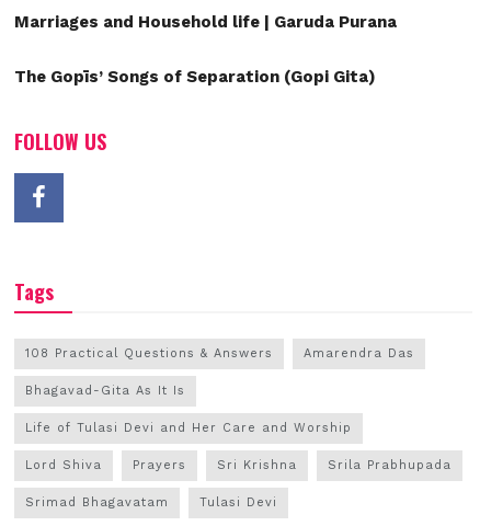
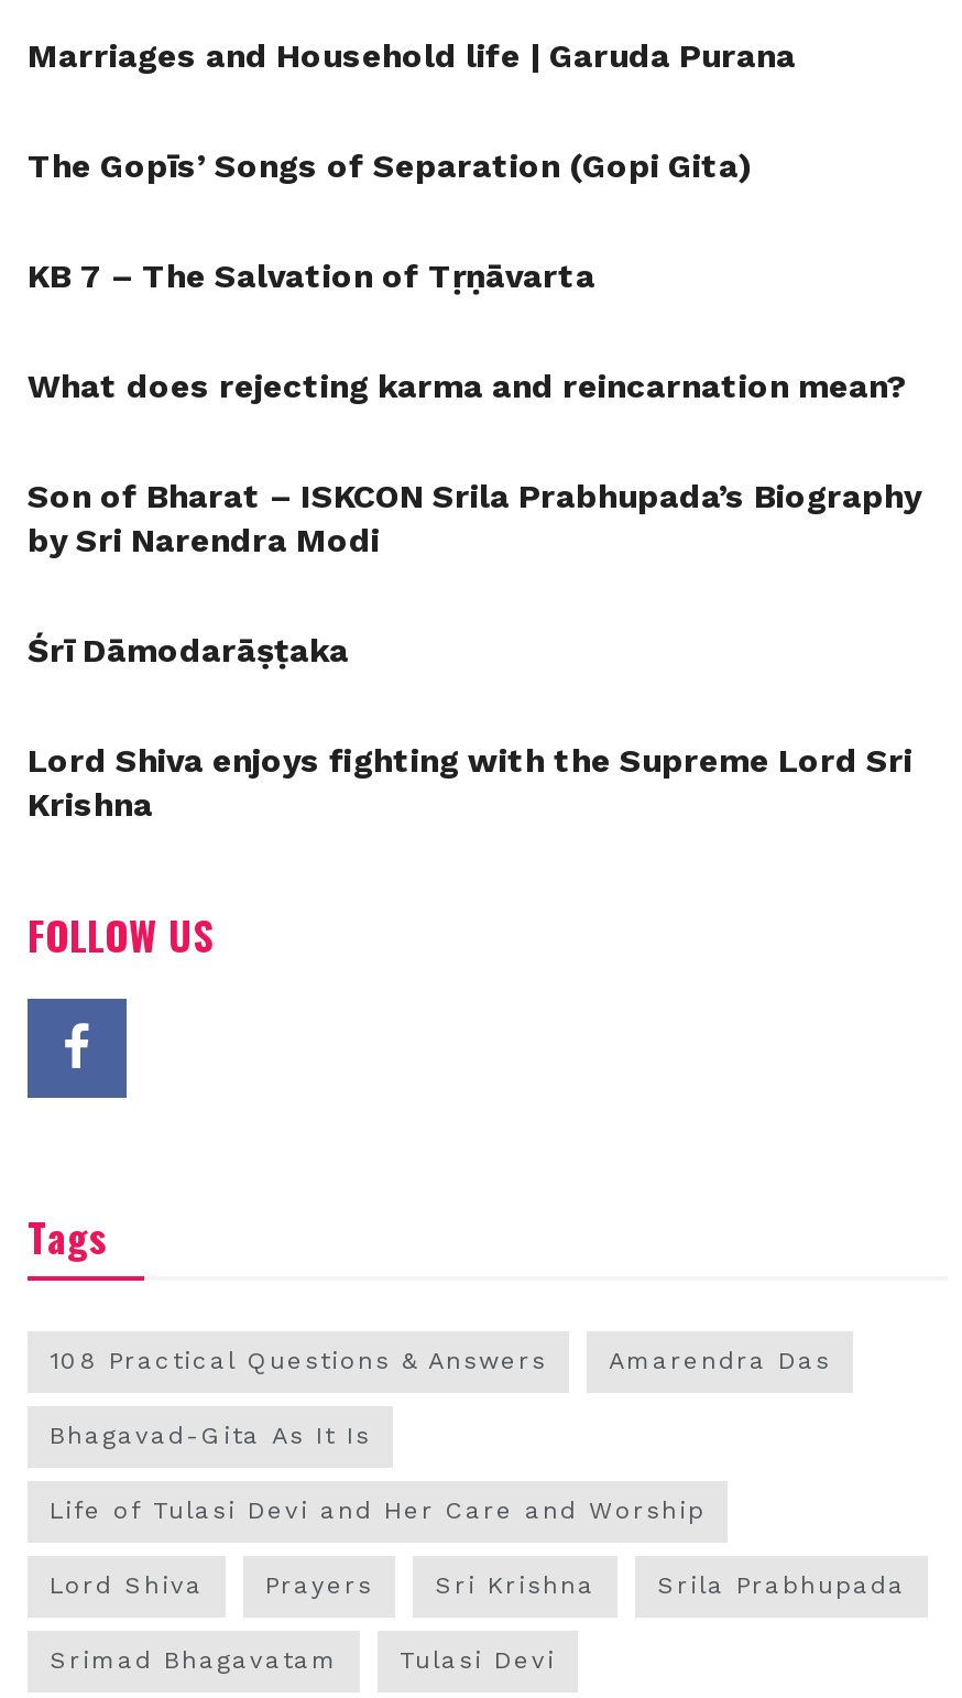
none -> [28,255,921,824] KB 7 – The Salvation of Tṛṇāvarta | What does rejecting karma and reincarnation mean? | Son of Bharat – ISKCON Srila Prabhupada’s Biography | by Sri Narendra Modi | Śrī Dāmodarāṣṭaka | Lord Shiva enjoys fighting with the Supreme Lord Sri | Krishna

